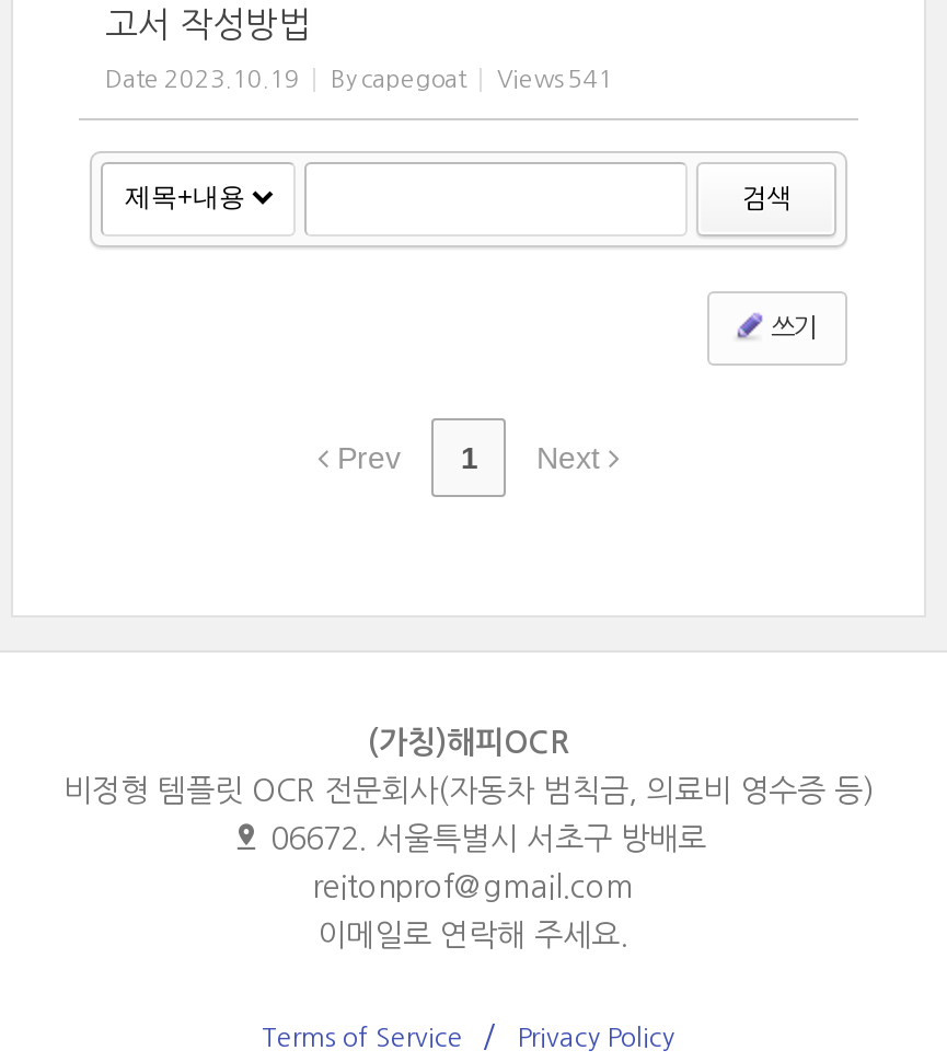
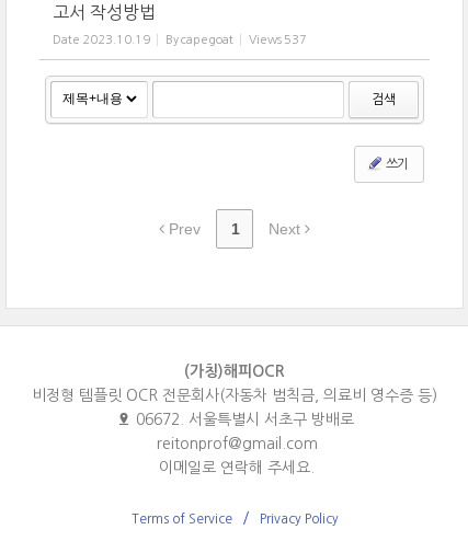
[105,68,613,92] Date 2023.10.19 By capegoat Views 541 -> [53,34,307,46] Date 2023.10.19 By capegoat Views 537

